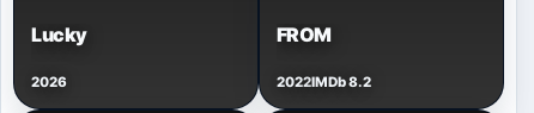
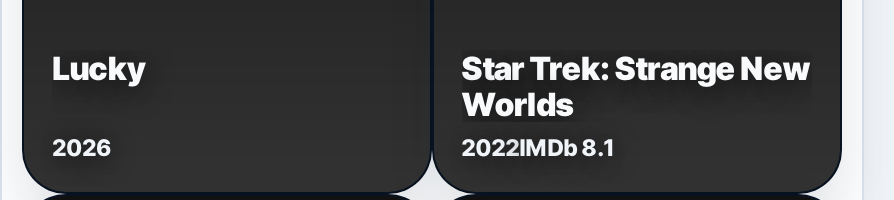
[276,22,371,90] FROM | 2022IMDb 8.2 -> [461,47,810,162] Star Trek: Strange New | Worlds | 2022IMDb 8.1

